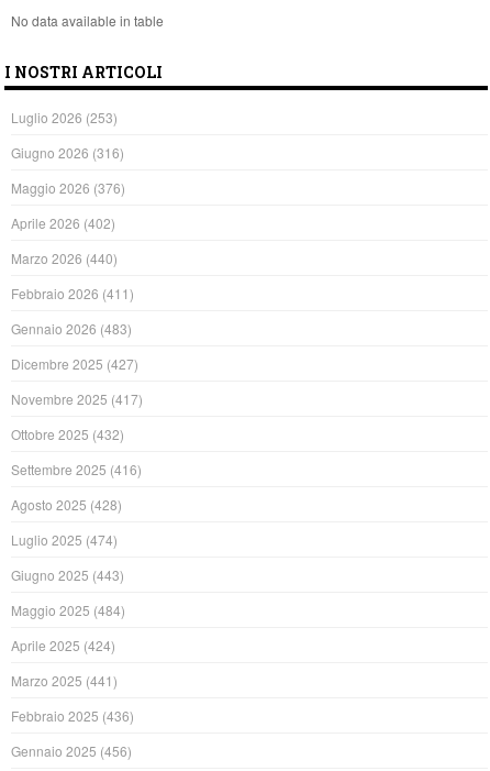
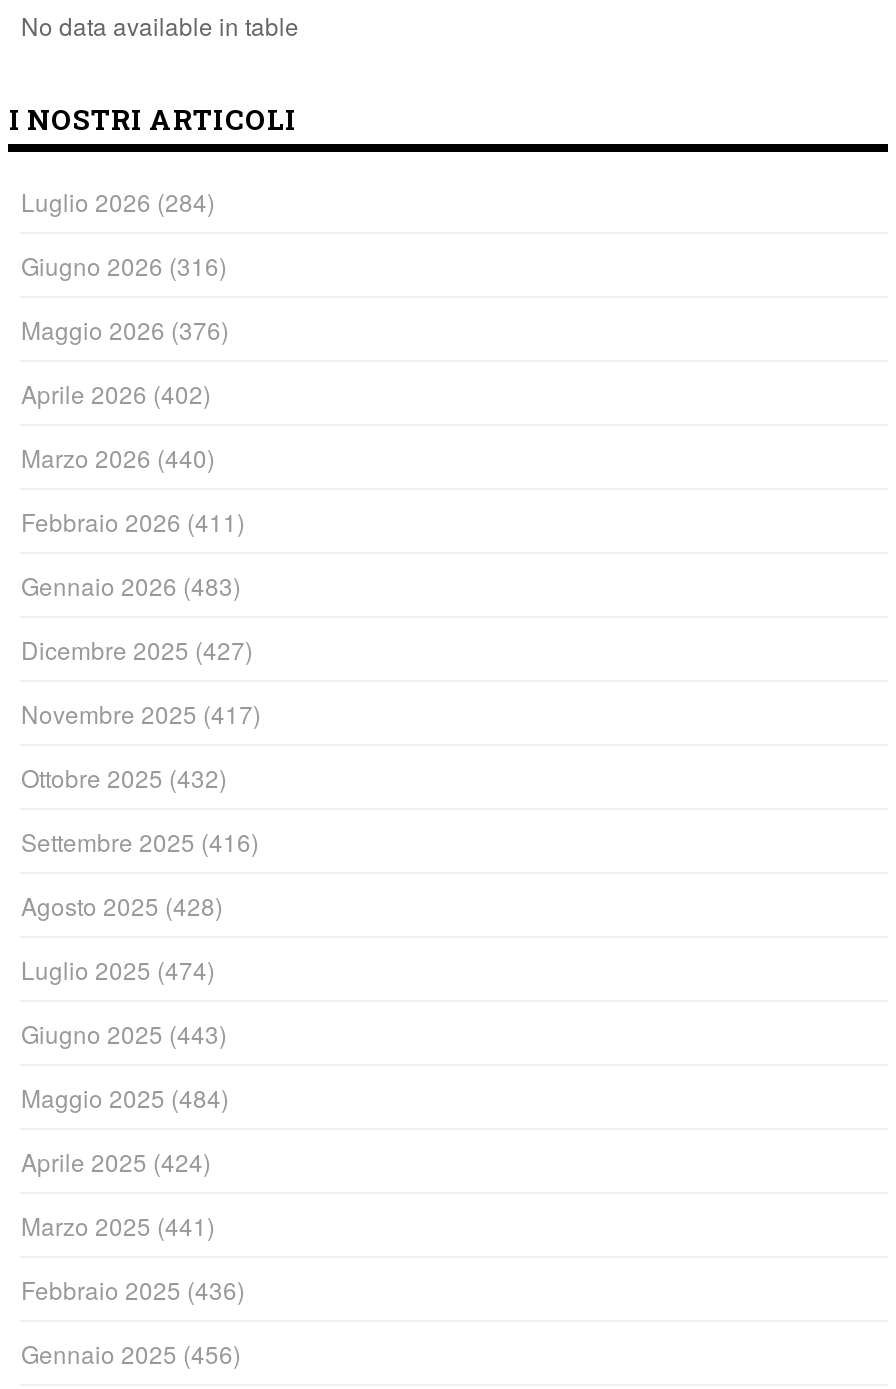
[12,107,118,126] Luglio 2026 (253) -> [21,183,215,217] Luglio 2026 (284)

